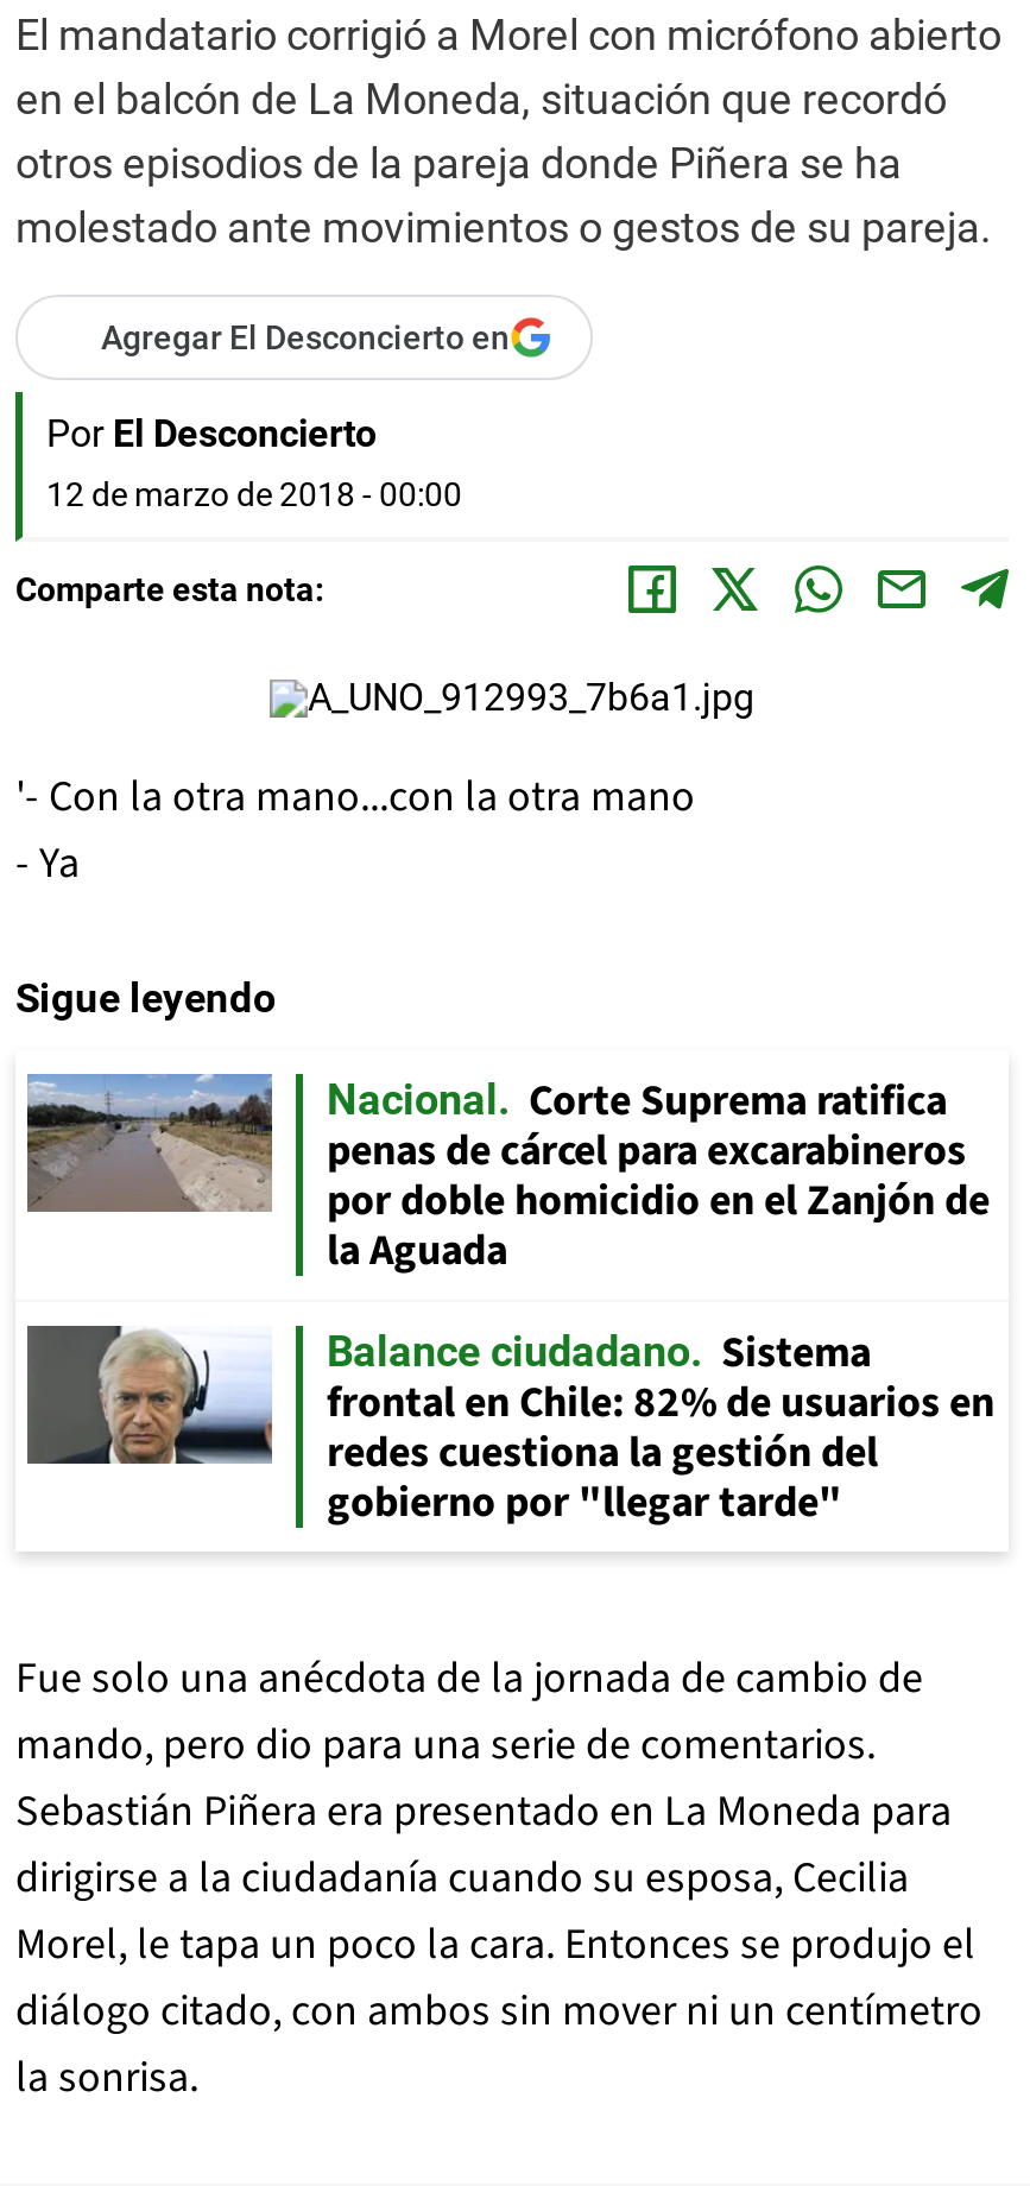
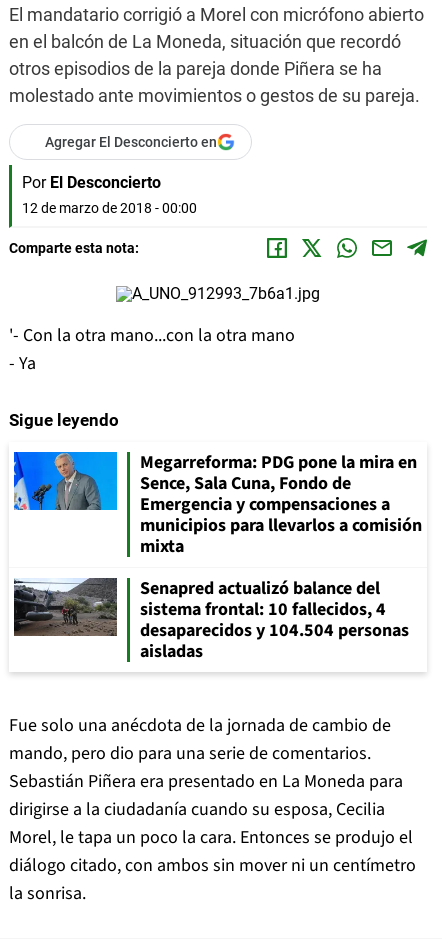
[25,1072,990,1281] [image] | Nacional | Corte Suprema ratifica | penas de cárcel para excarabineros | por doble homicidio en el Zanjón de | la Aguada -> [13,450,422,559] [image] | Megarreforma: PDG pone la mira en | Sence, Sala Cuna, Fondo de | Emergencia y compensaciones a | municipios para llevarlos a comisión | mixta
[27,1323,994,1533] [image] | Balance ciudadano | Sistema | frontal en Chile: 82% de usuarios en | redes cuestiona la gestión del | gobierno por "llegar tarde" -> [14,576,409,664] [image] | Senapred actualizó balance del | sistema frontal: 10 fallecidos, 4 | desaparecidos y 104.504 personas | aisladas

